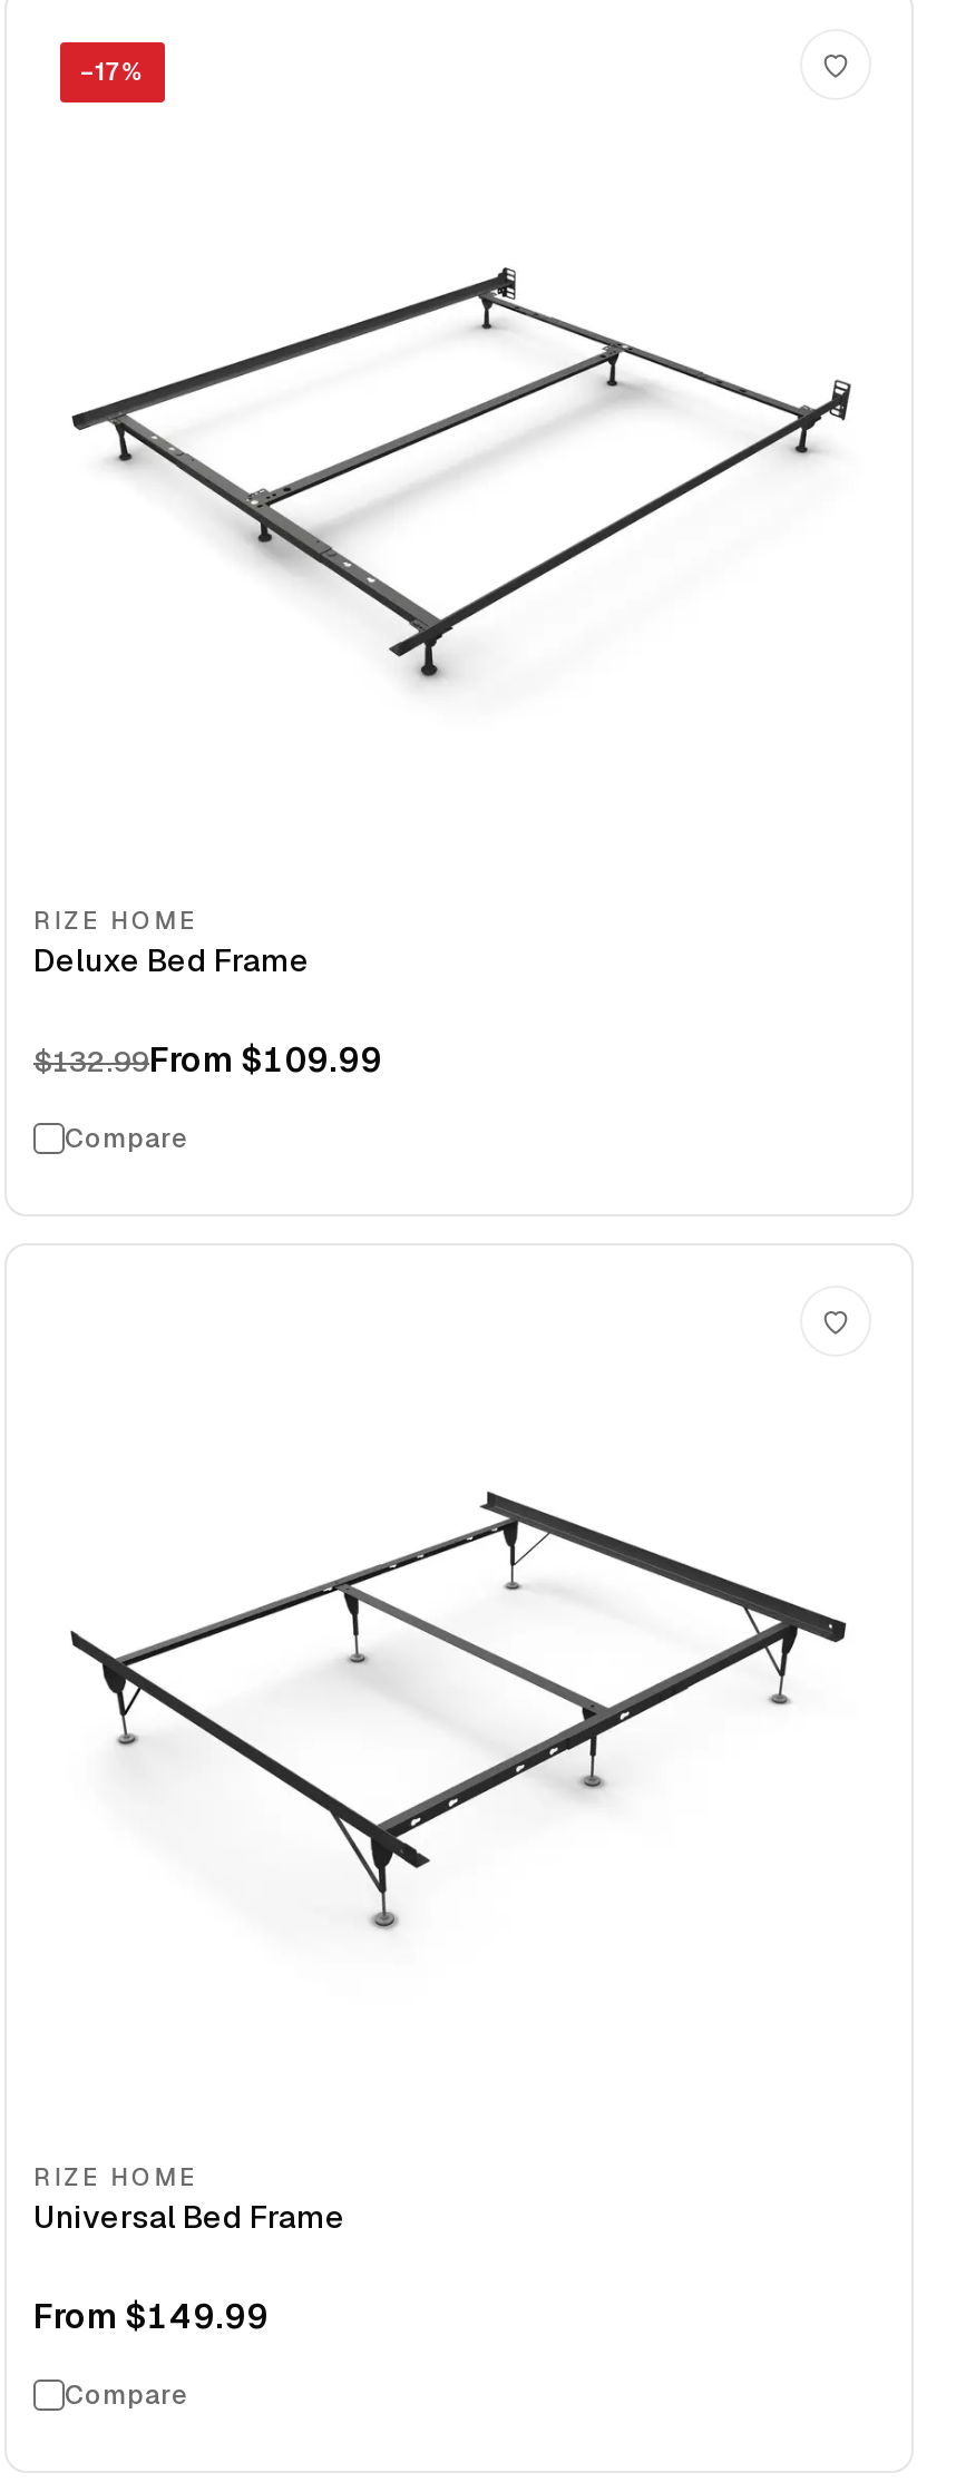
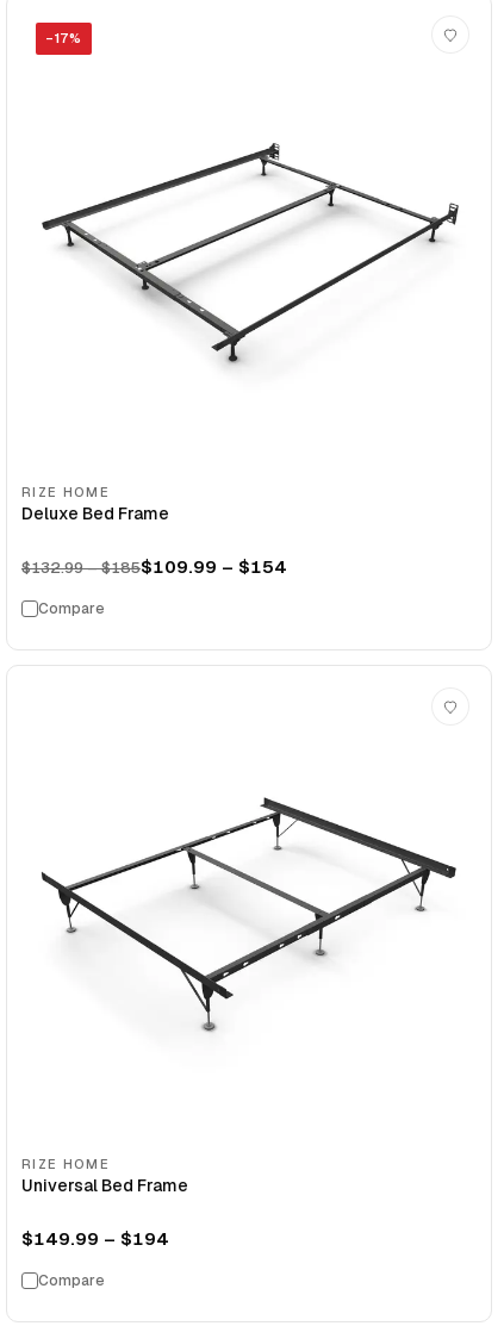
[33,1038,383,1080] $132.99From $109.99 -> [21,555,287,578] $132.99 – $185$109.99 – $154
[33,2294,270,2336] From $149.99 -> [21,1227,169,1249] $149.99 – $194

